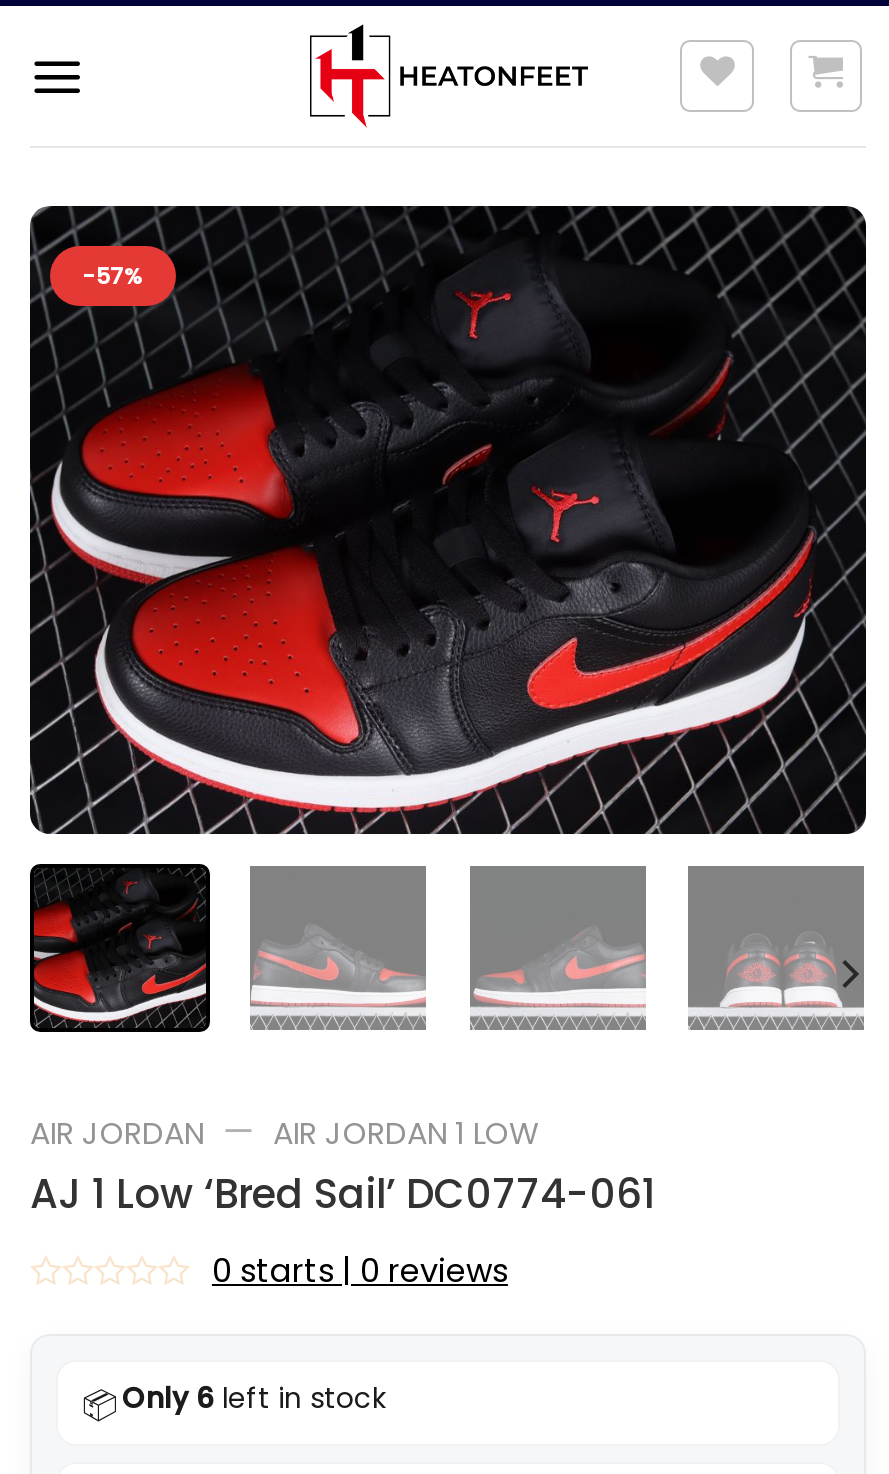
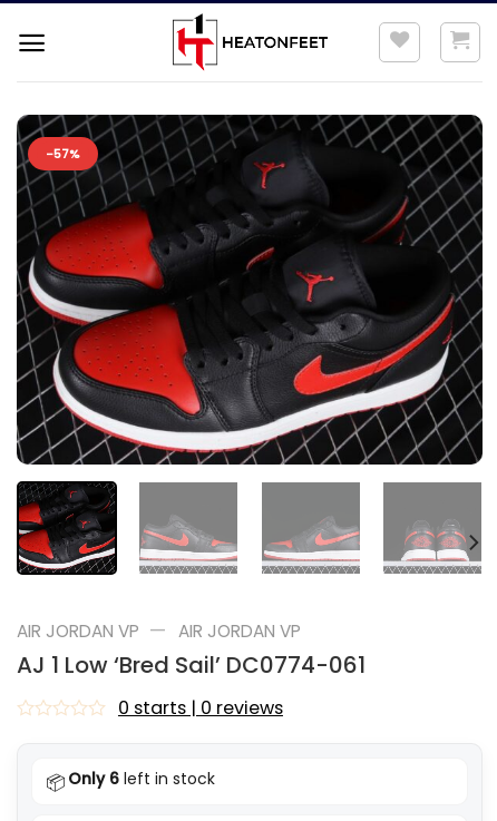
[30,1109,539,1157] AIR JORDAN — AIR JORDAN 1 LOW -> [17,618,300,644] AIR JORDAN VP — AIR JORDAN VP

